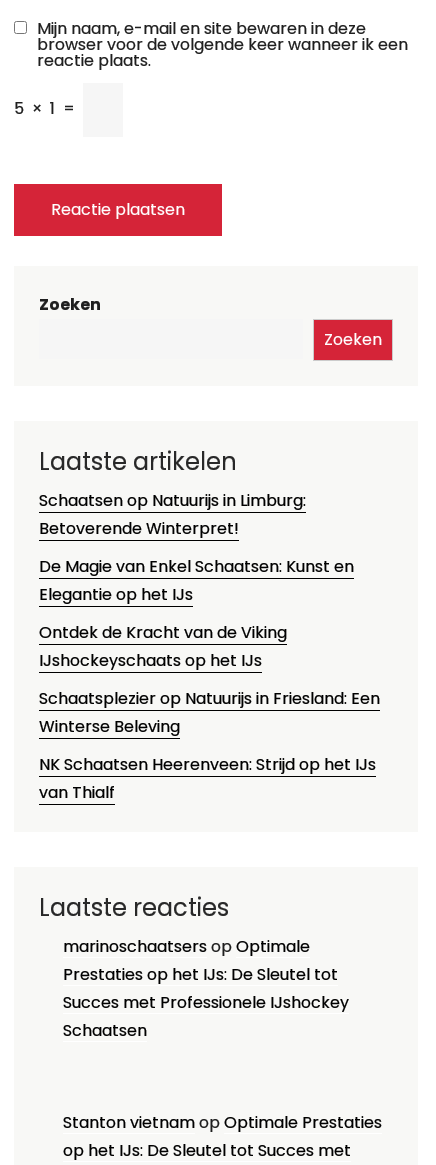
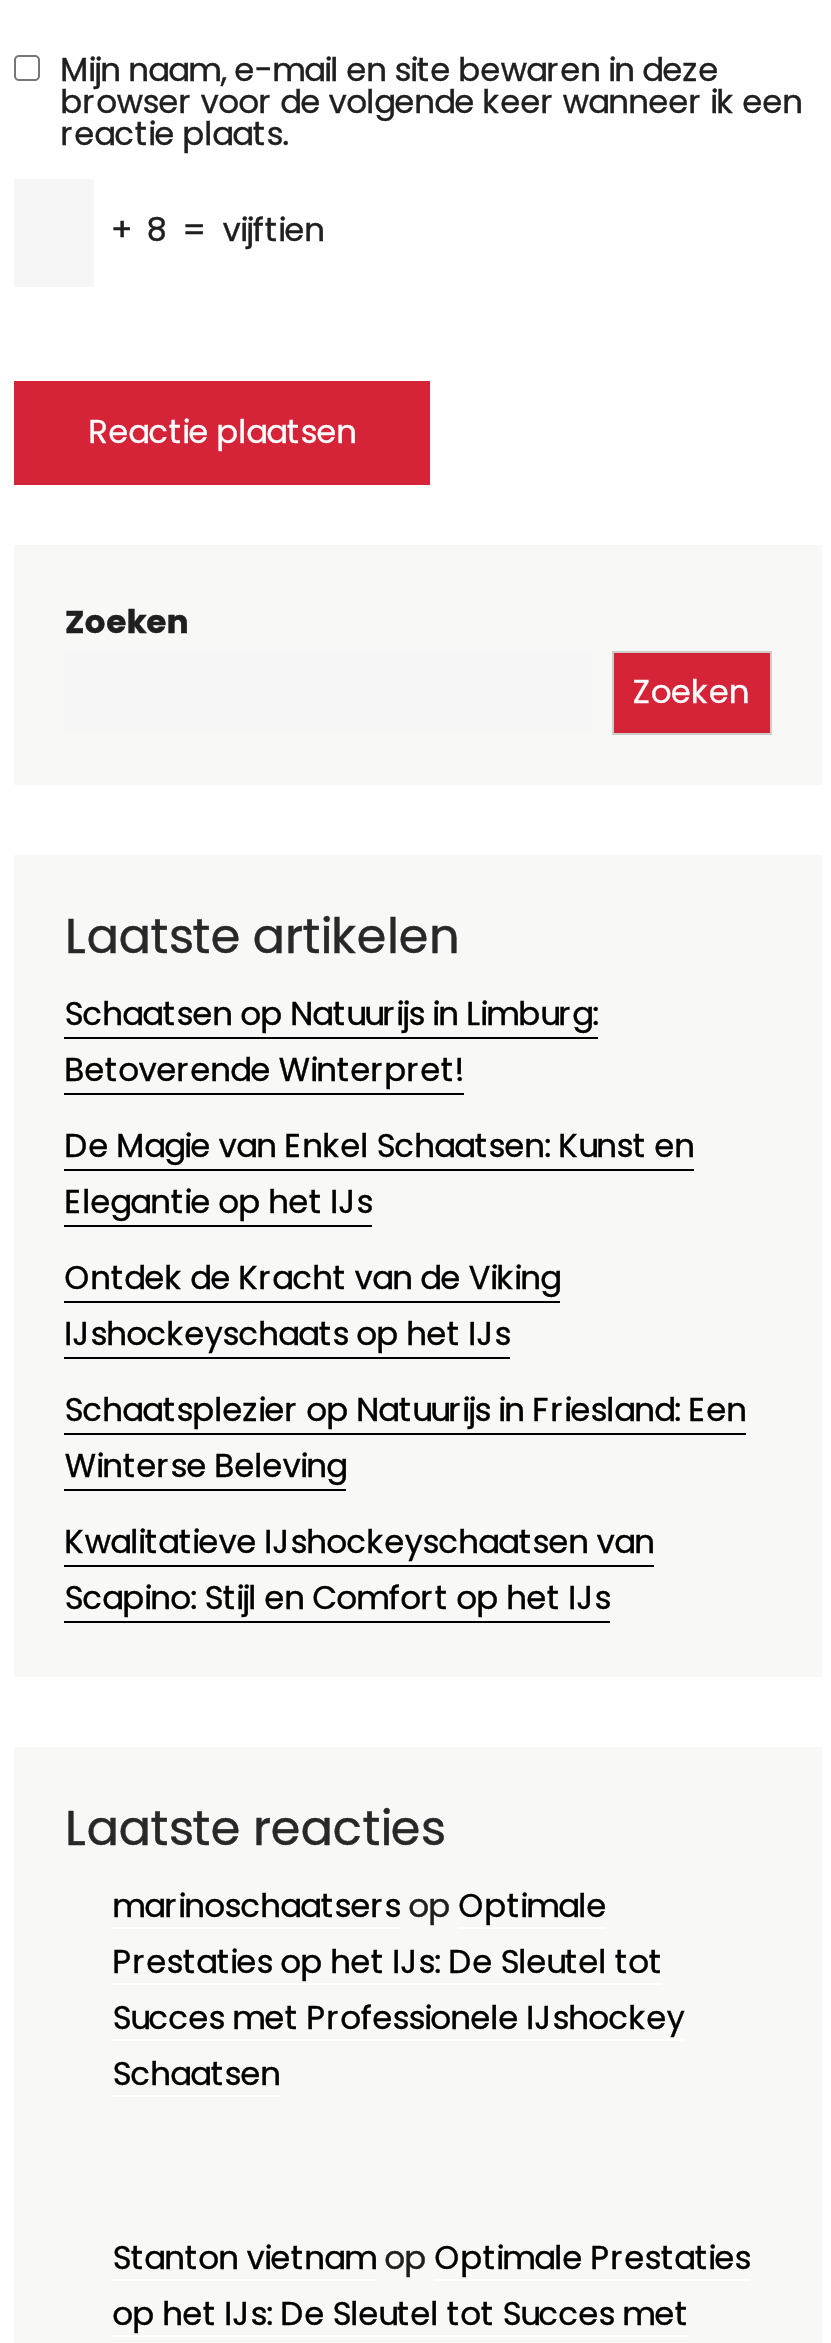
[14,97,79,120] 5 × 1 = -> [103,207,325,253] + 8 = vijftien
[39,753,376,804] NK Schaatsen Heerenveen: Strijd op het IJs | van Thialf -> [65,1519,655,1621] Kwalitatieve IJshockeyschaatsen van | Scapino: Stijl en Comfort op het IJs

